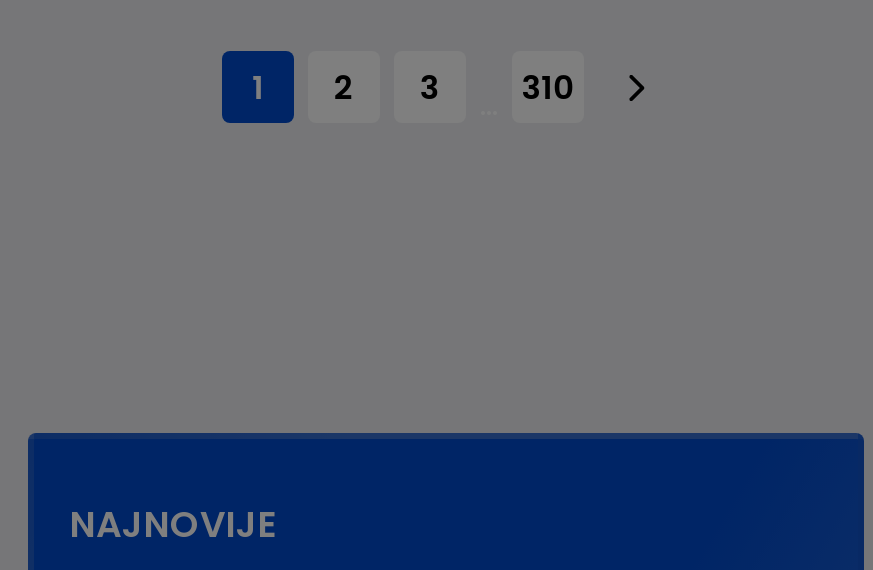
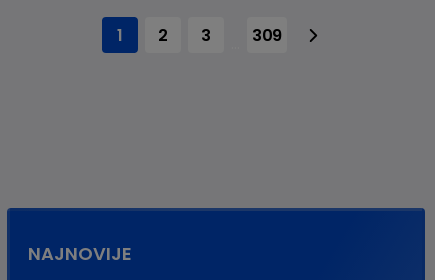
[252,64,574,127] 1 2 3 ... 310 -> [117,24,282,55] 1 2 3 ... 309

